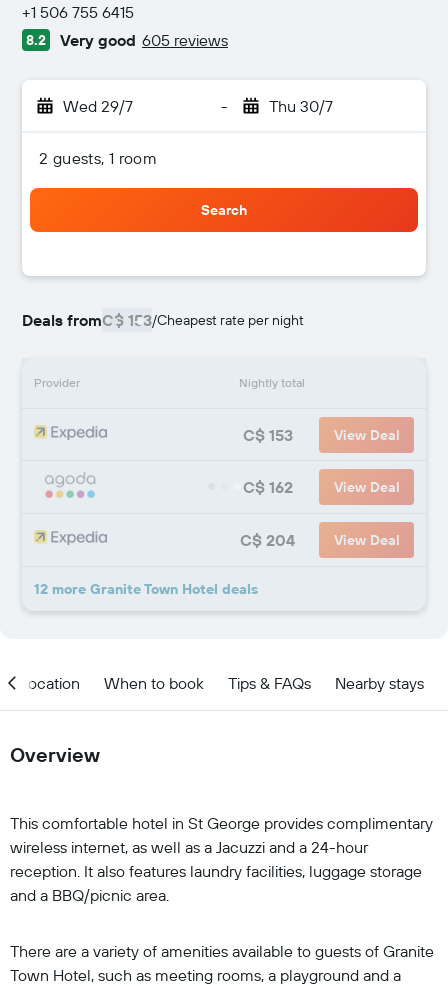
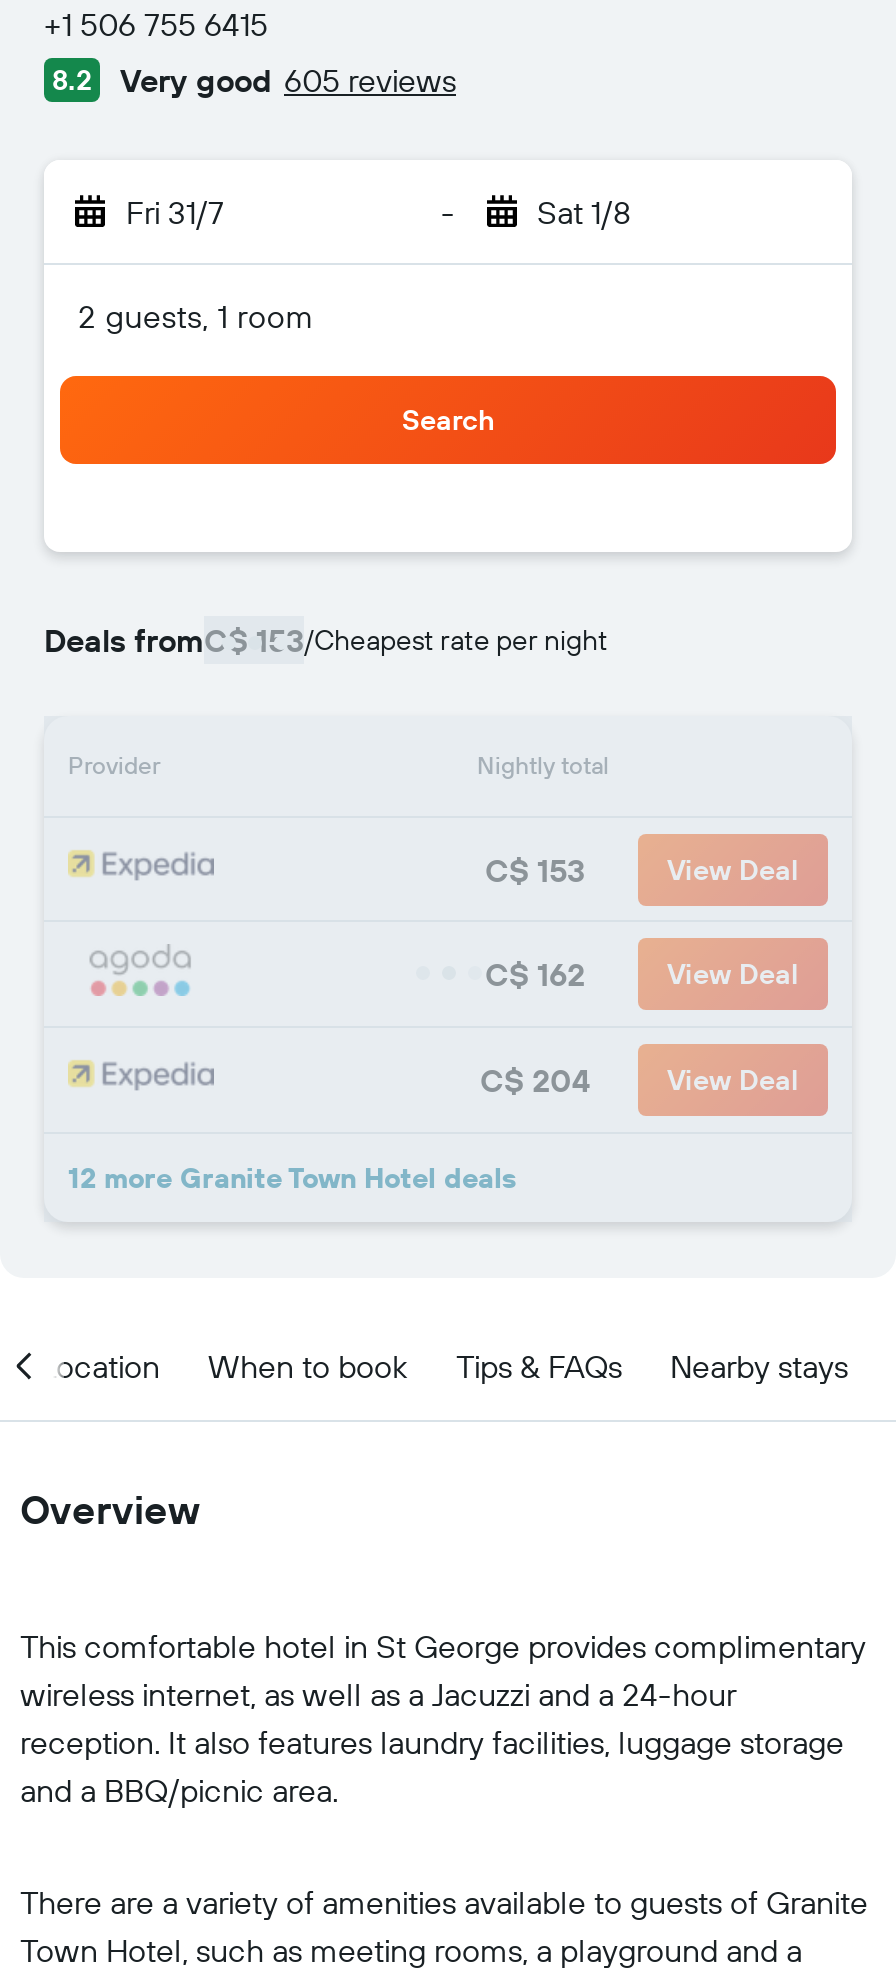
[63,96,133,116] Wed 29/7 -> [126,192,224,232] Fri 31/7
[268,96,332,116] Thu 30/7 -> [537,192,631,232] Sat 1/8

